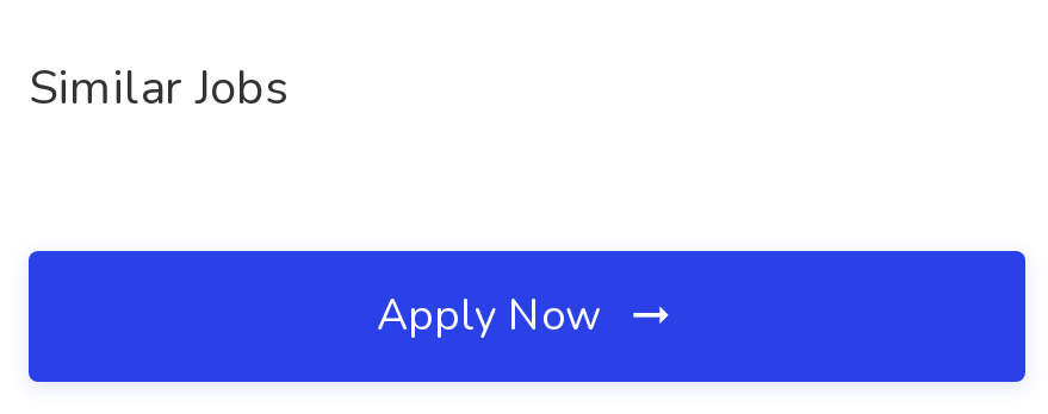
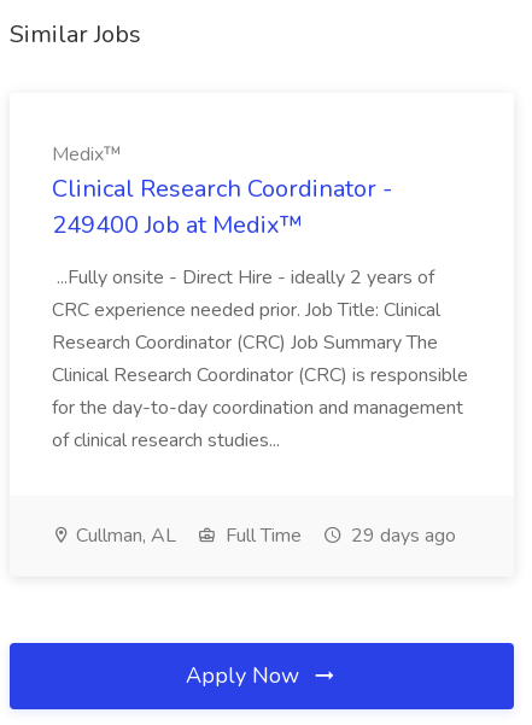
none -> [52,141,468,454] Medix™ | Clinical Research Coordinator - | 249400 Job at Medix™ | ...Fully onsite - Direct Hire - ideally 2 years of | CRC experience needed prior. Job Title: Clinical | Research Coordinator (CRC) Job Summary The | Clinical Research Coordinator (CRC) is responsible | for the day-to-day coordination and management | of clinical research studies...
none -> [71,522,456,549] Cullman, AL | Full Time | 29 days ago

